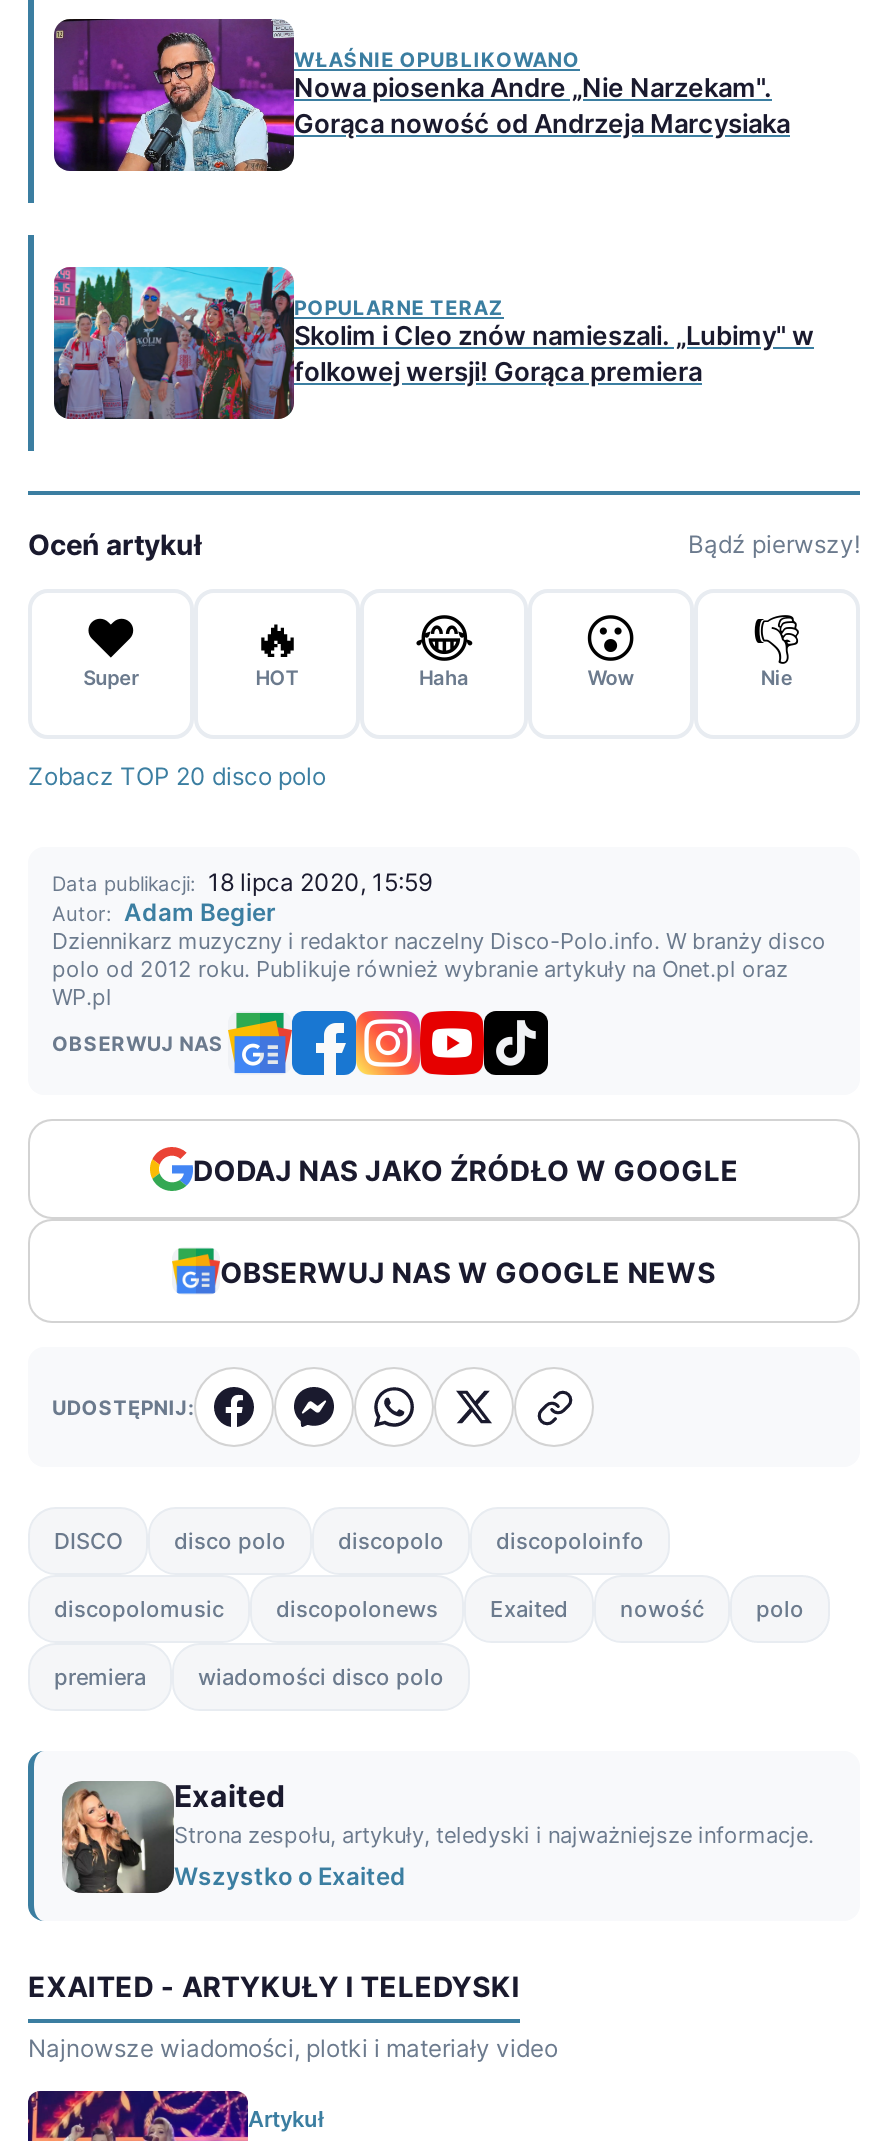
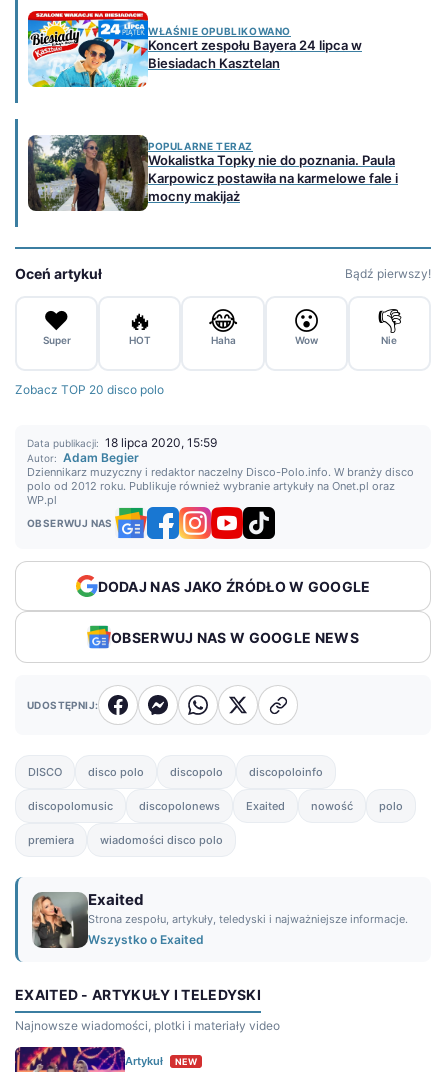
[52,17,790,173] [image] | Nowa piosenka Andre „Nie Narzekam". | Gorąca nowość od Andrzeja Marcysiaka -> [27,10,362,88] [image] | Koncert zespołu Bayera 24 lipca w | Biesiadach Kasztelan
[52,265,814,421] [image] | Skolim i Cleo znów namieszali. „Lubimy" w | folkowej wersji! Gorąca premiera -> [27,134,398,212] [image] | Wokalistka Topky nie do poznania. Paula | Karpowicz postawiła na karmelowe fale i | mocny makijaż
none -> [175,1056,197,1067] NEW

